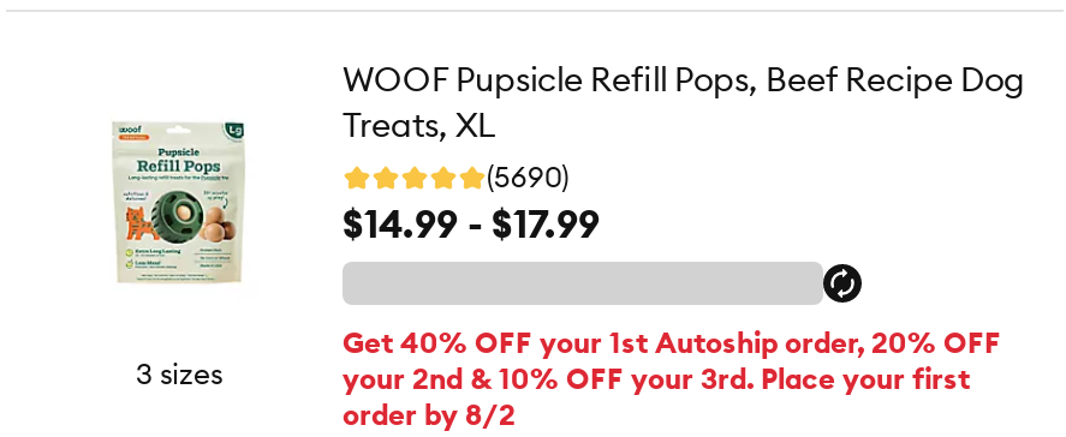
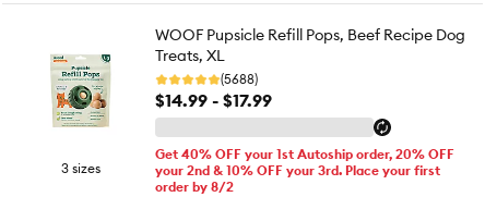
[487,159,568,195] (5690) -> [221,71,258,87] (5688)

